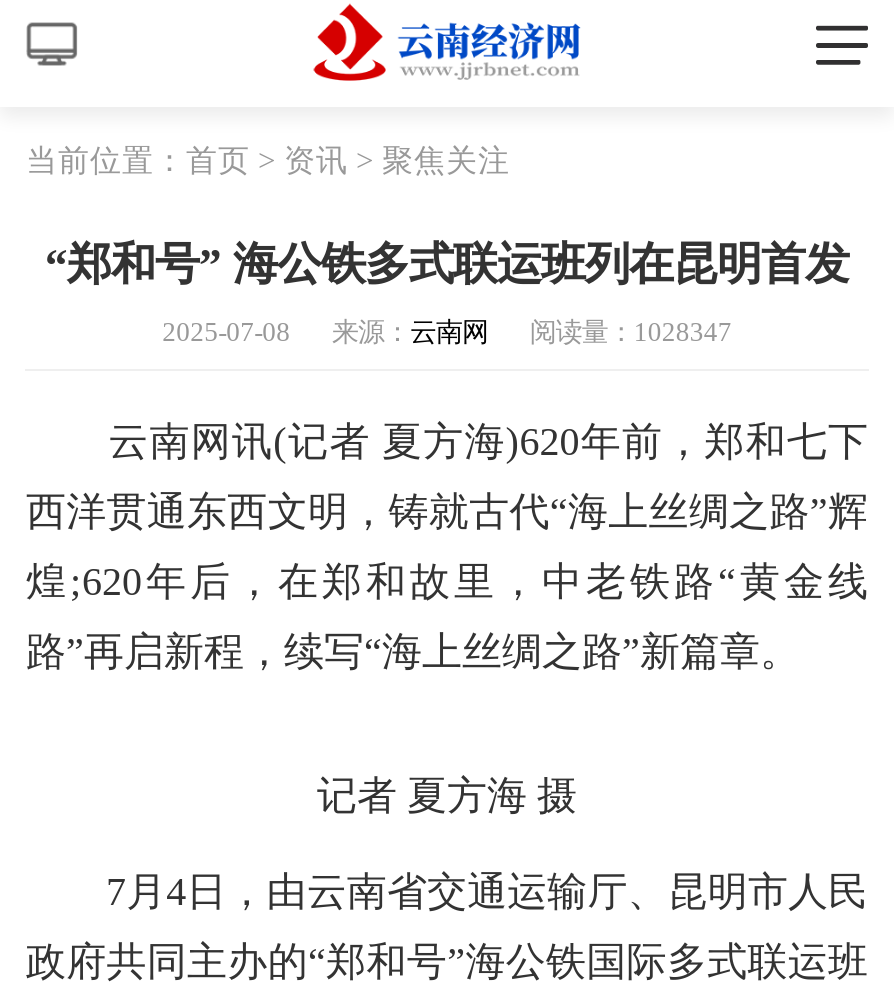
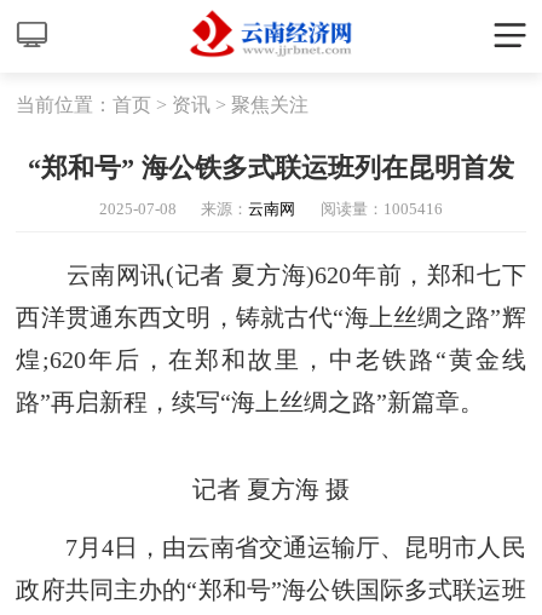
[162,318,732,348] 2025-07-08 来源：云南网 阅读量：1028347 -> [99,200,443,218] 2025-07-08 来源：云南网 阅读量：1005416

